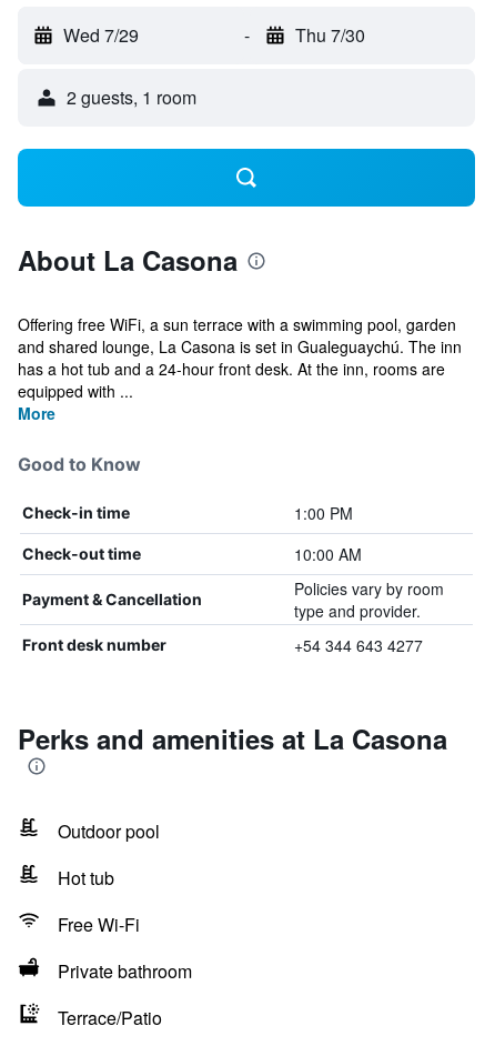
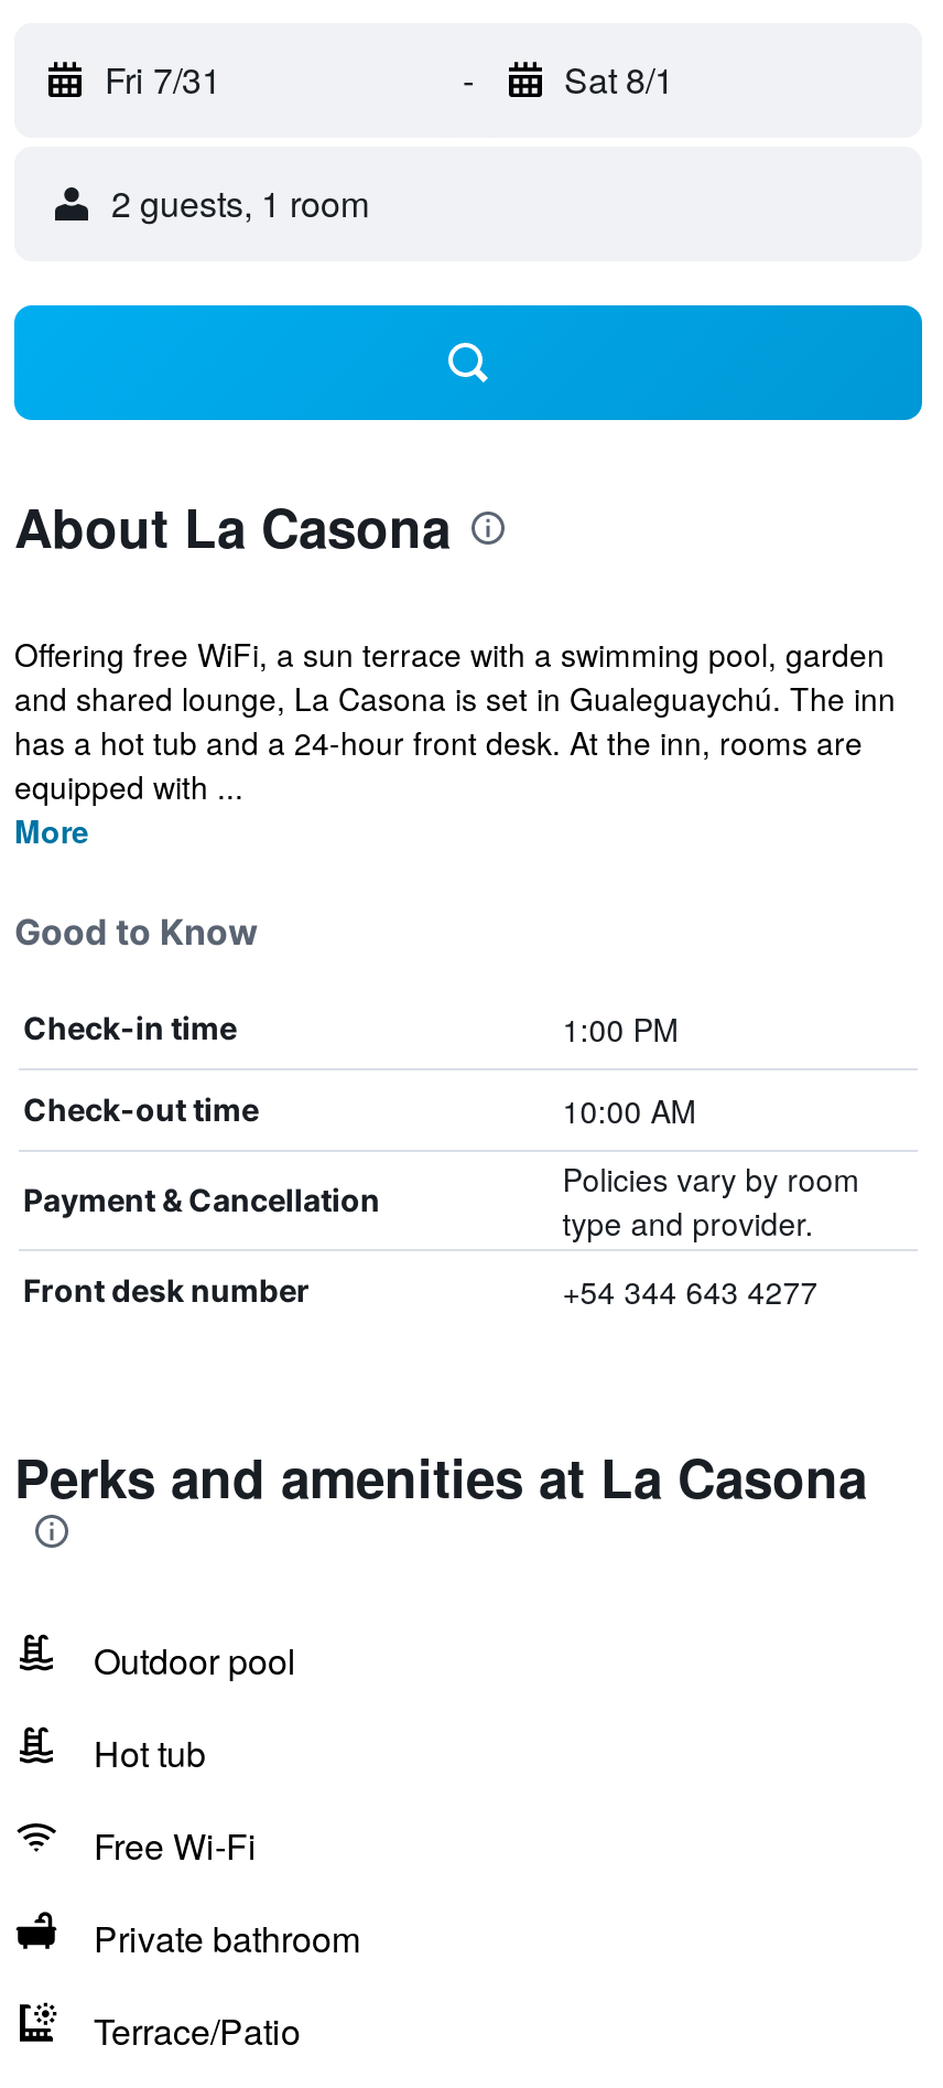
[63,22,139,48] Wed 7/29 -> [105,54,221,105] Fri 7/31
[295,22,365,48] Thu 7/30 -> [564,54,674,105] Sat 8/1

